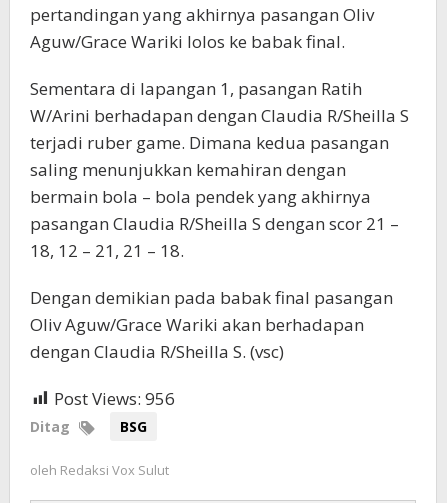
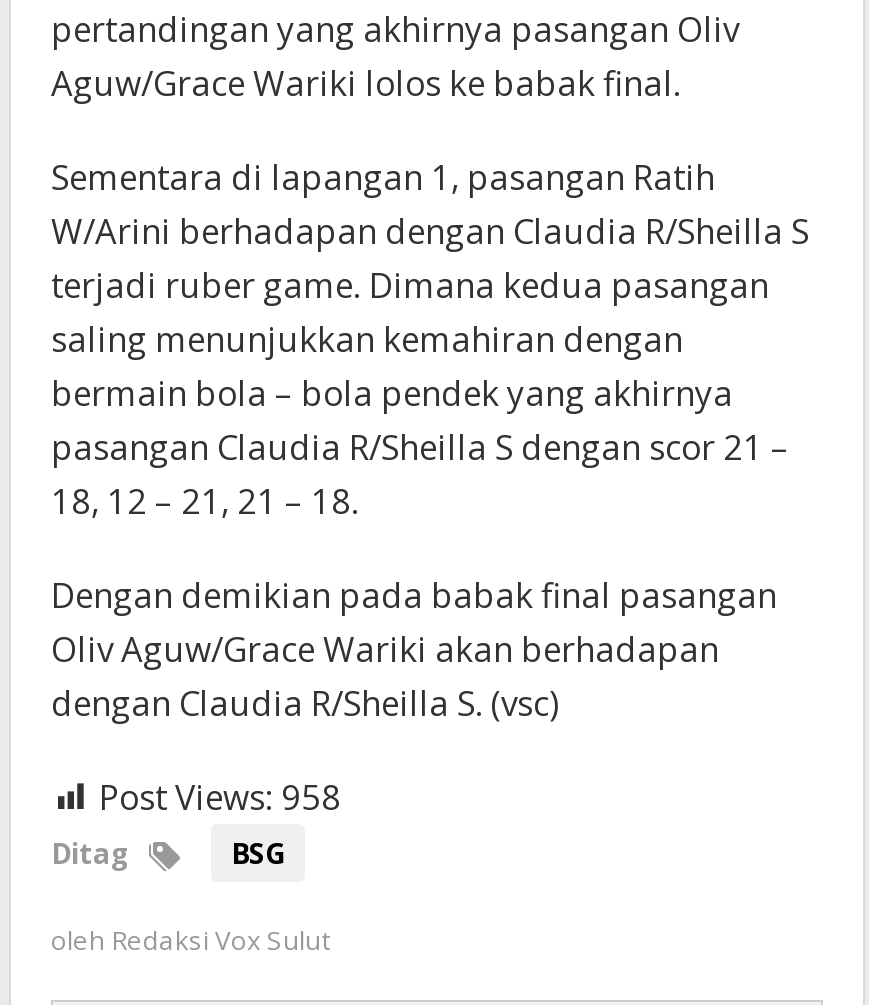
[54,387,175,410] Post Views: 956 -> [99,774,341,820] Post Views: 958

